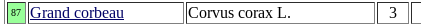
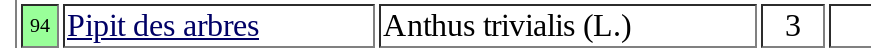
[11,4,291,21] 87 | Grand corbeau | Corvus corax L. -> [30,7,631,41] 94 | Pipit des arbres | Anthus trivialis (L.)

